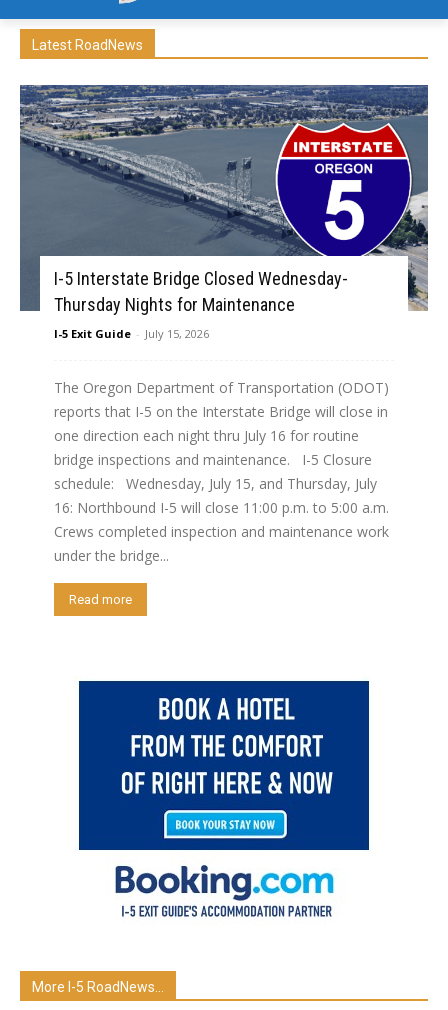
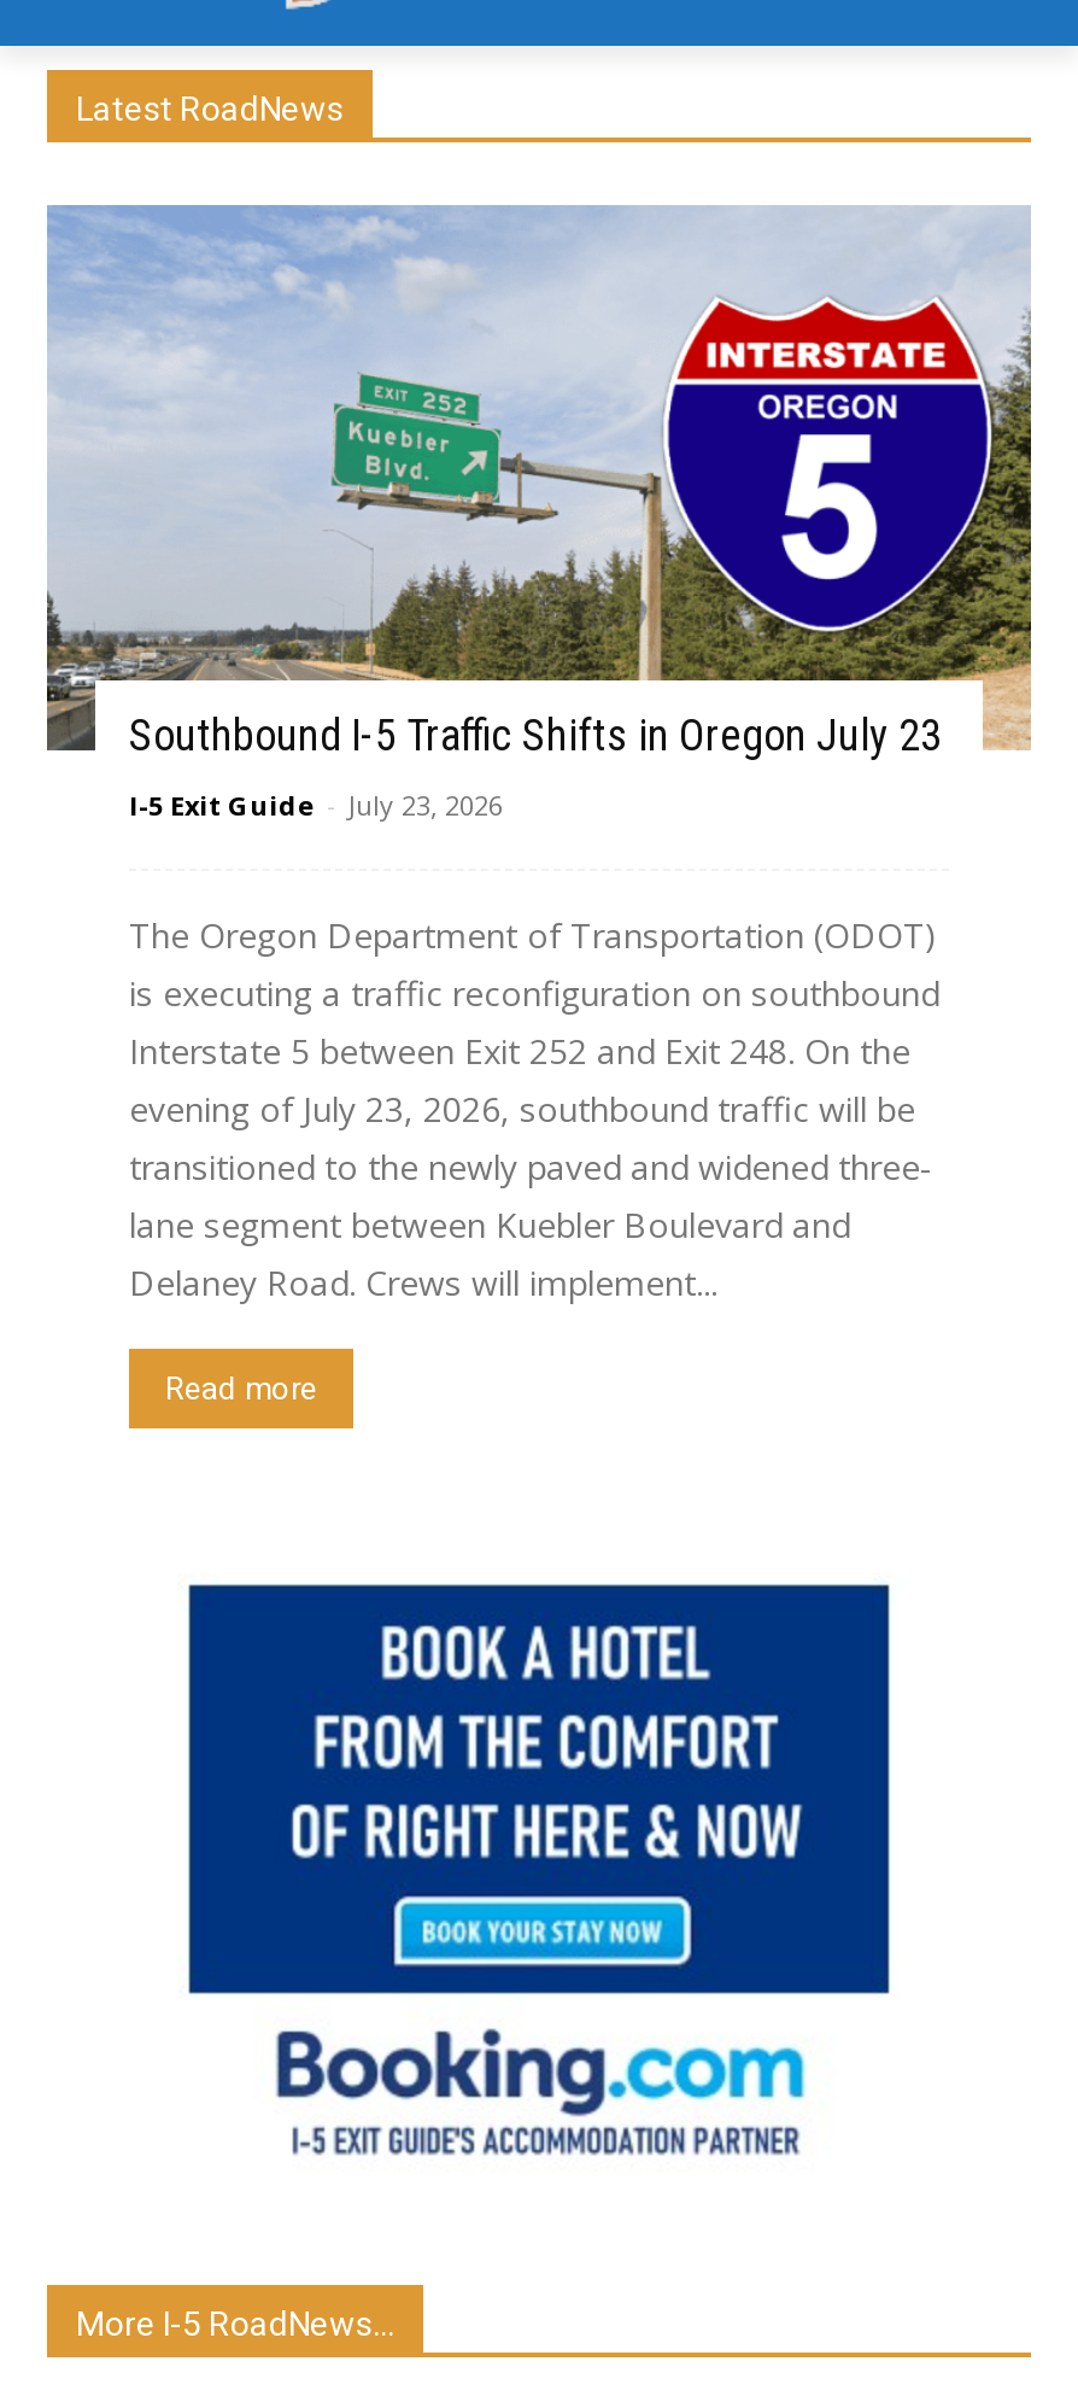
[20,85,429,315] [image] | I-5 Interstate Bridge Closed Wednesday- | Thursday Nights for Maintenance -> [47,205,1033,759] [image] | Southbound I-5 Traffic Shifts in Oregon July 23
[54,326,209,341] I-5 Exit Guide - July 15, 2026 -> [129,786,503,822] I-5 Exit Guide - July 23, 2026
[54,402,393,565] reports that I-5 on the Interstate Bridge will close in | one direction each night thru July 16 for routine | bridge inspections and maintenance. I-5 Closure | schedule: Wednesday, July 15, and Thursday, July | 16: Northbound I-5 will close 11:00 p.m. to 5:00 a.m. | Crews completed inspection and maintenance work | under the bridge... -> [129,969,939,1305] is executing a traffic reconfiguration on southbound | Interstate 5 between Exit 252 and Exit 248. On the | evening of July 23, 2026, southbound traffic will be | transitioned to the newly paved and widened three- | lane segment between Kuebler Boulevard and | Delaney Road. Crews will implement...

